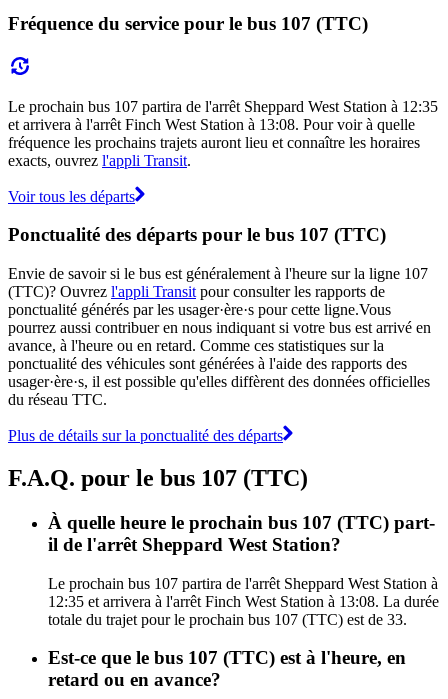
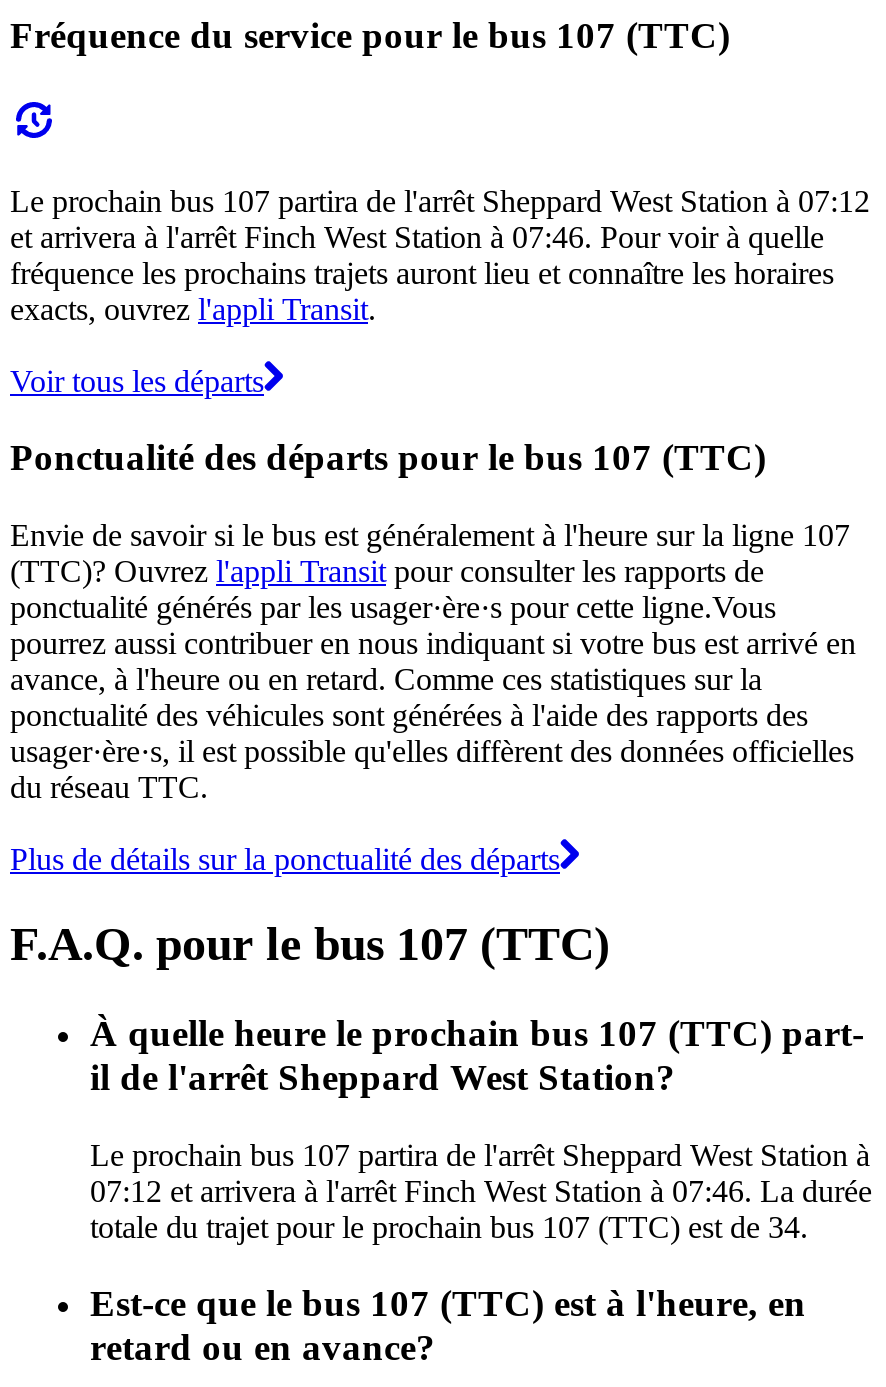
[8,97,438,114] Le prochain bus 107 partira de l'arrêt Sheppard West Station à 12:35 -> [10,183,870,217] Le prochain bus 107 partira de l'arrêt Sheppard West Station à 07:12
[8,115,415,132] et arrivera à l'arrêt Finch West Station à 13:08. Pour voir à quelle -> [10,219,824,253] et arrivera à l'arrêt Finch West Station à 07:46. Pour voir à quelle
[48,592,439,609] 12:35 et arrivera à l'arrêt Finch West Station à 13:08. La durée -> [90,1173,872,1207] 07:12 et arrivera à l'arrêt Finch West Station à 07:46. La durée
[48,610,407,627] totale du trajet pour le prochain bus 107 (TTC) est de 33. -> [90,1209,808,1243] totale du trajet pour le prochain bus 107 (TTC) est de 34.

